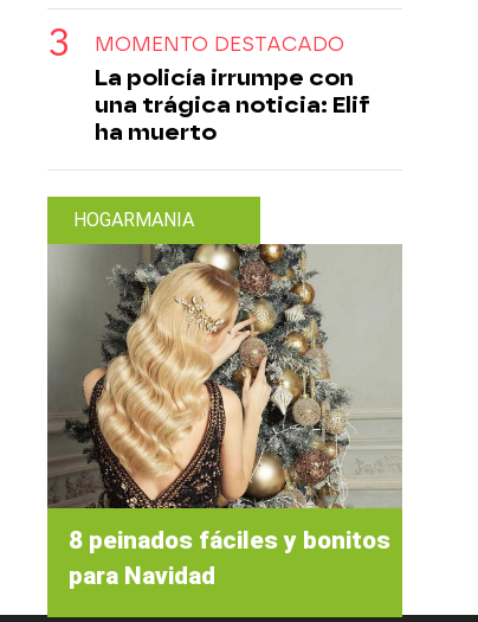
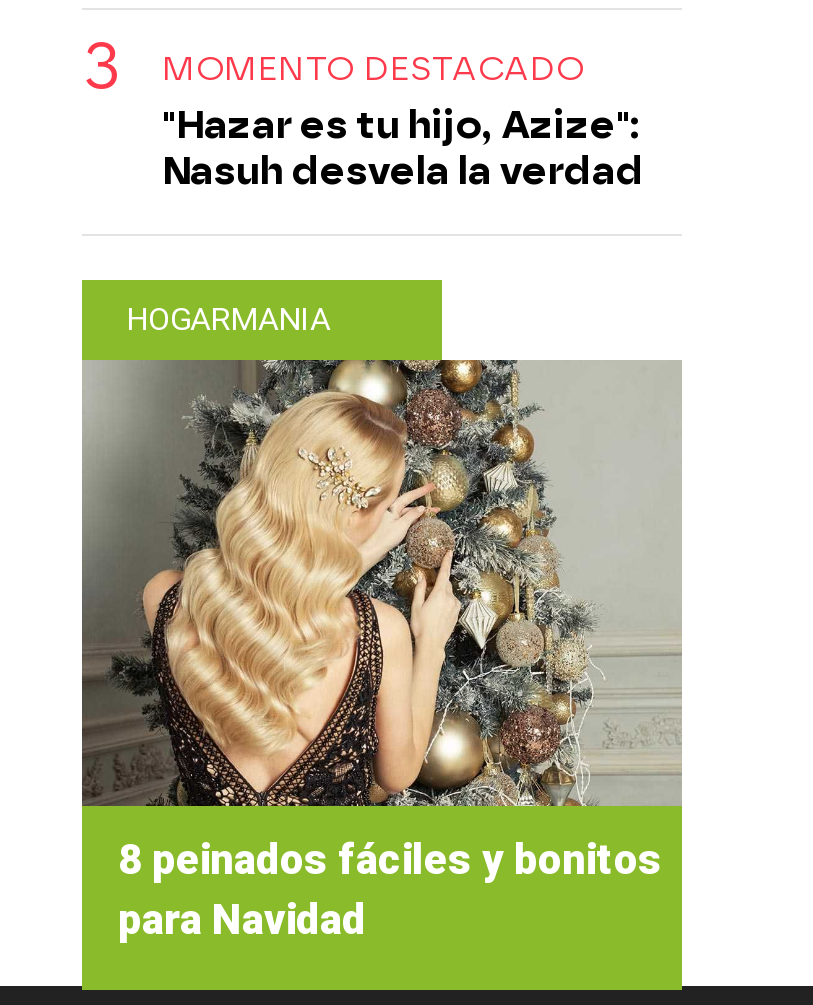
[95,64,370,146] La policía irrumpe con | una trágica noticia: Elif | ha muerto -> [162,102,644,194] "Hazar es tu hijo, Azize": | Nasuh desvela la verdad

